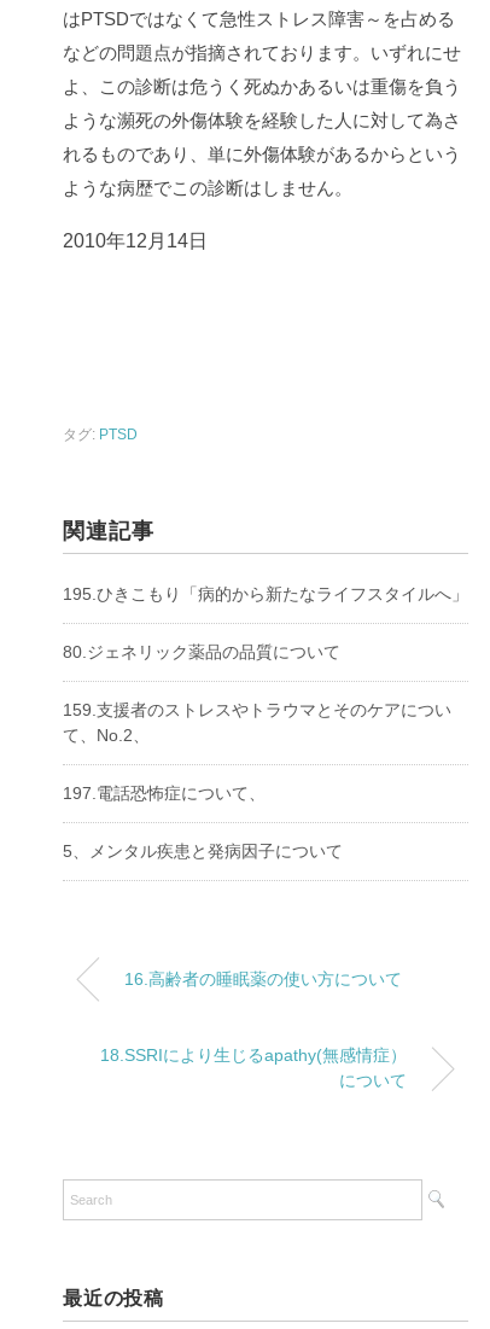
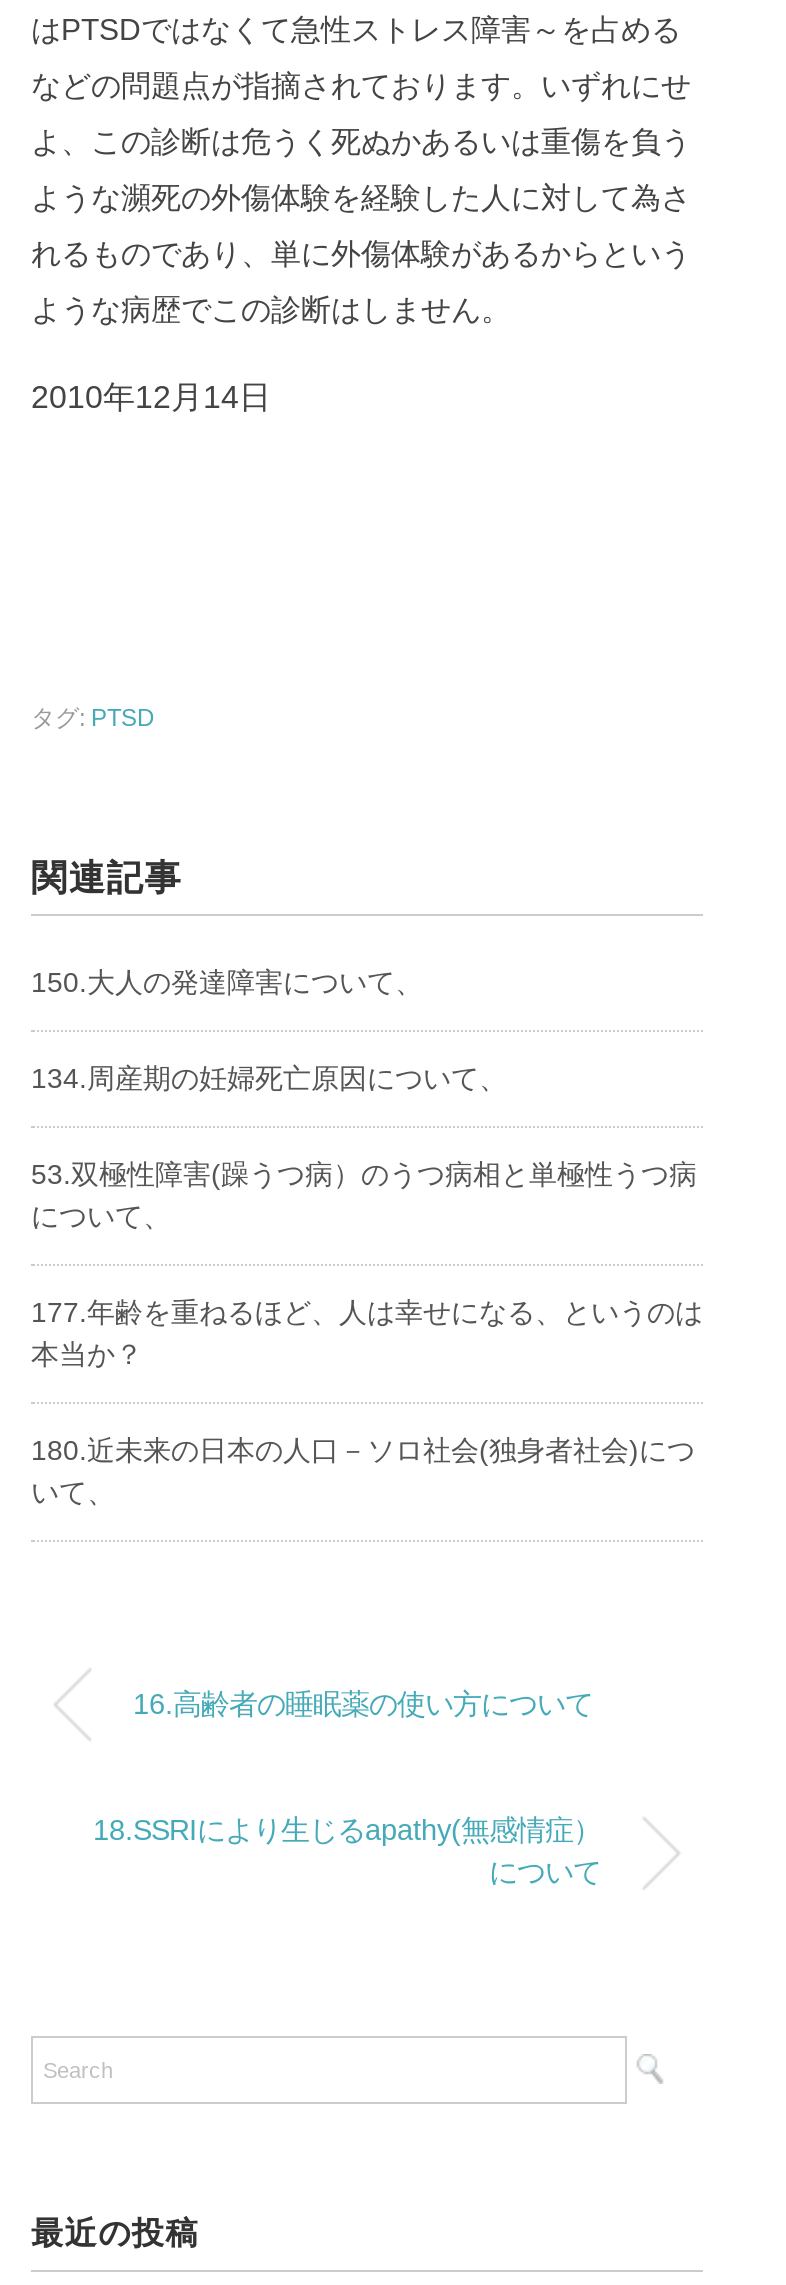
[63,584,468,604] 195.ひきこもり「病的から新たなライフスタイルへ」 -> [31,966,423,998] 150.大人の発達障害について、
[63,642,340,661] 80.ジェネリック薬品の品質について -> [31,1062,507,1094] 134.周産期の妊婦死亡原因について、
[63,700,451,745] 159.支援者のストレスやトラウマとそのケアについ | て、No.2、 -> [31,1158,697,1232] 53.双極性障害(躁うつ病）のうつ病相と単極性うつ病 | について、
[63,783,266,803] 197.電話恐怖症について、 -> [31,1296,703,1370] 177.年齢を重ねるほど、人は幸せになる、というのは | 本当か？
[63,841,343,861] 5、メンタル疾患と発病因子について -> [31,1434,695,1508] 180.近未来の日本の人口－ソロ社会(独身者社会)につ | いて、

